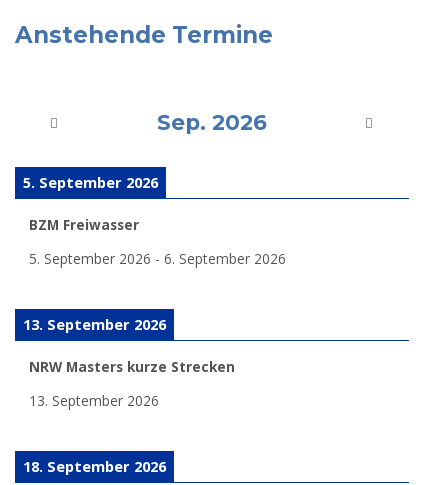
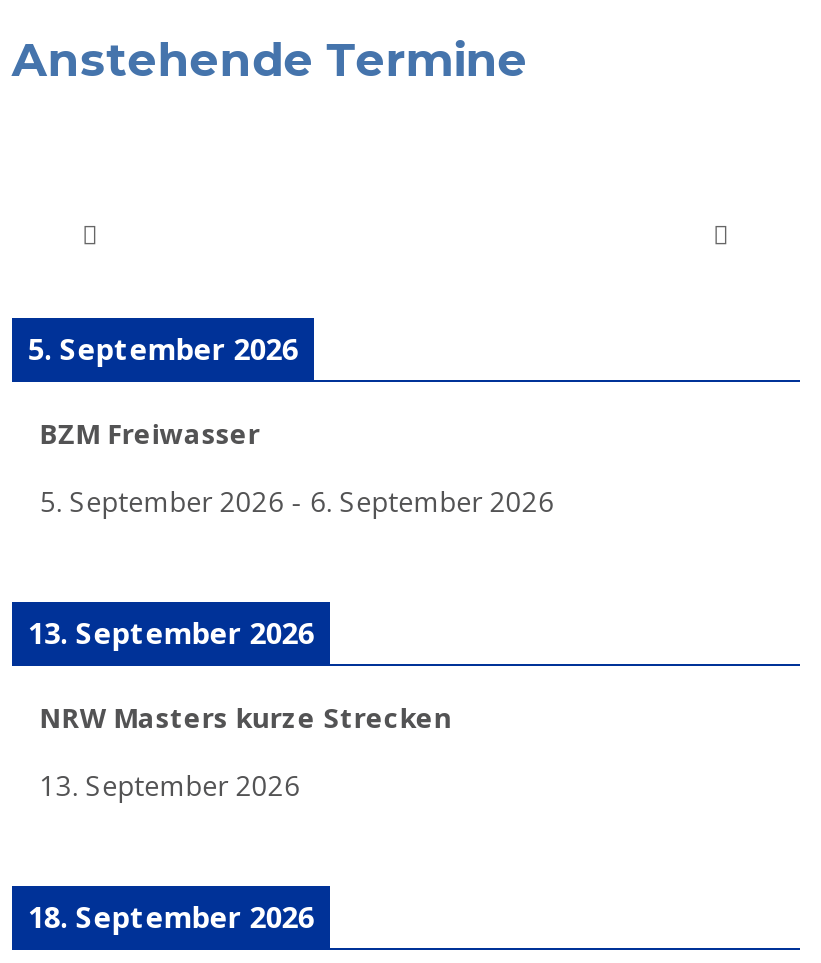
[157,109,267,135] Sep. 2026 -> none

